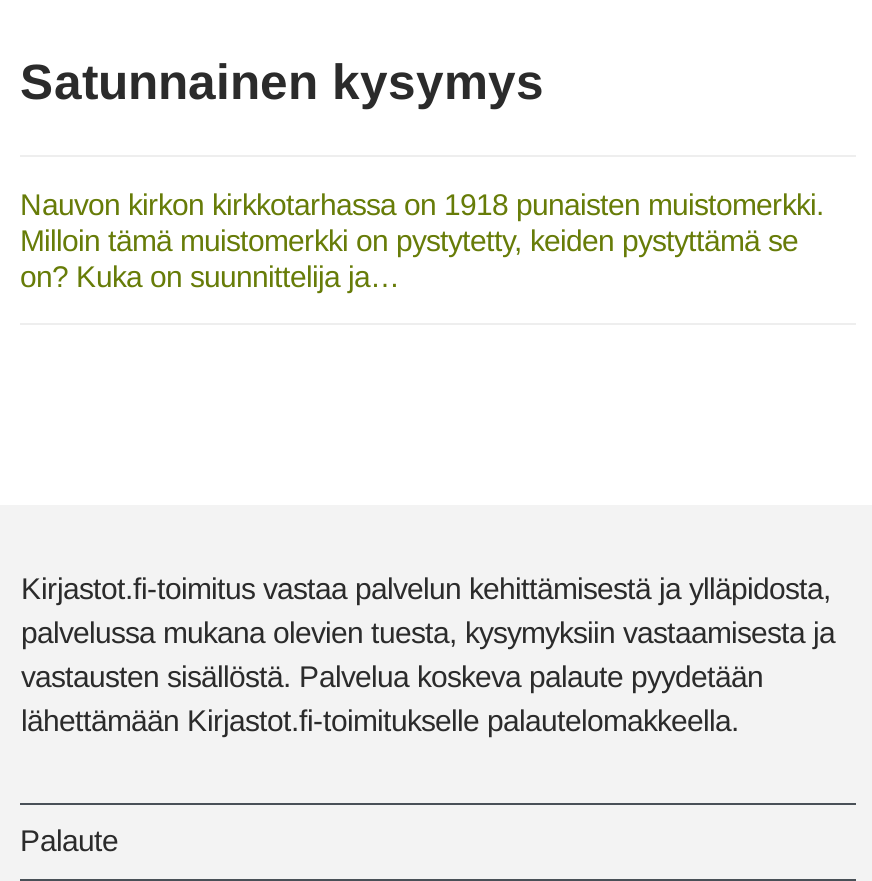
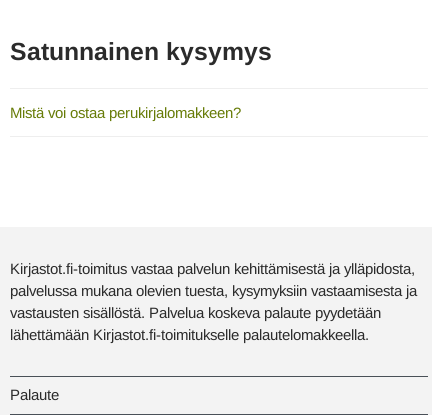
[20,186,824,292] Nauvon kirkon kirkkotarhassa on 1918 punaisten muistomerkki. | Milloin tämä muistomerkki on pystytetty, keiden pystyttämä se | on? Kuka on suunnittelija ja… -> [10,103,241,120] Mistä voi ostaa perukirjalomakkeen?

